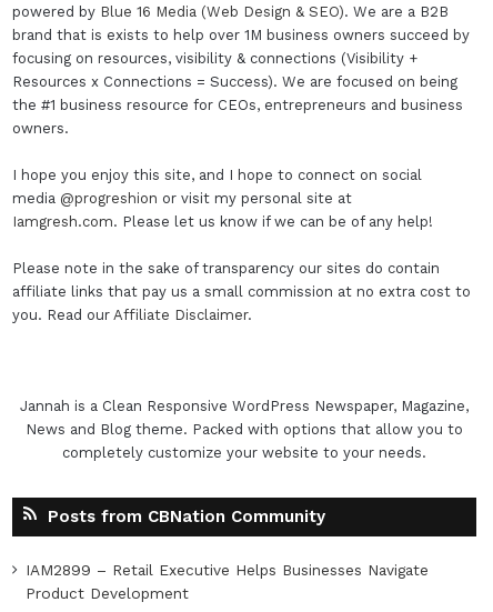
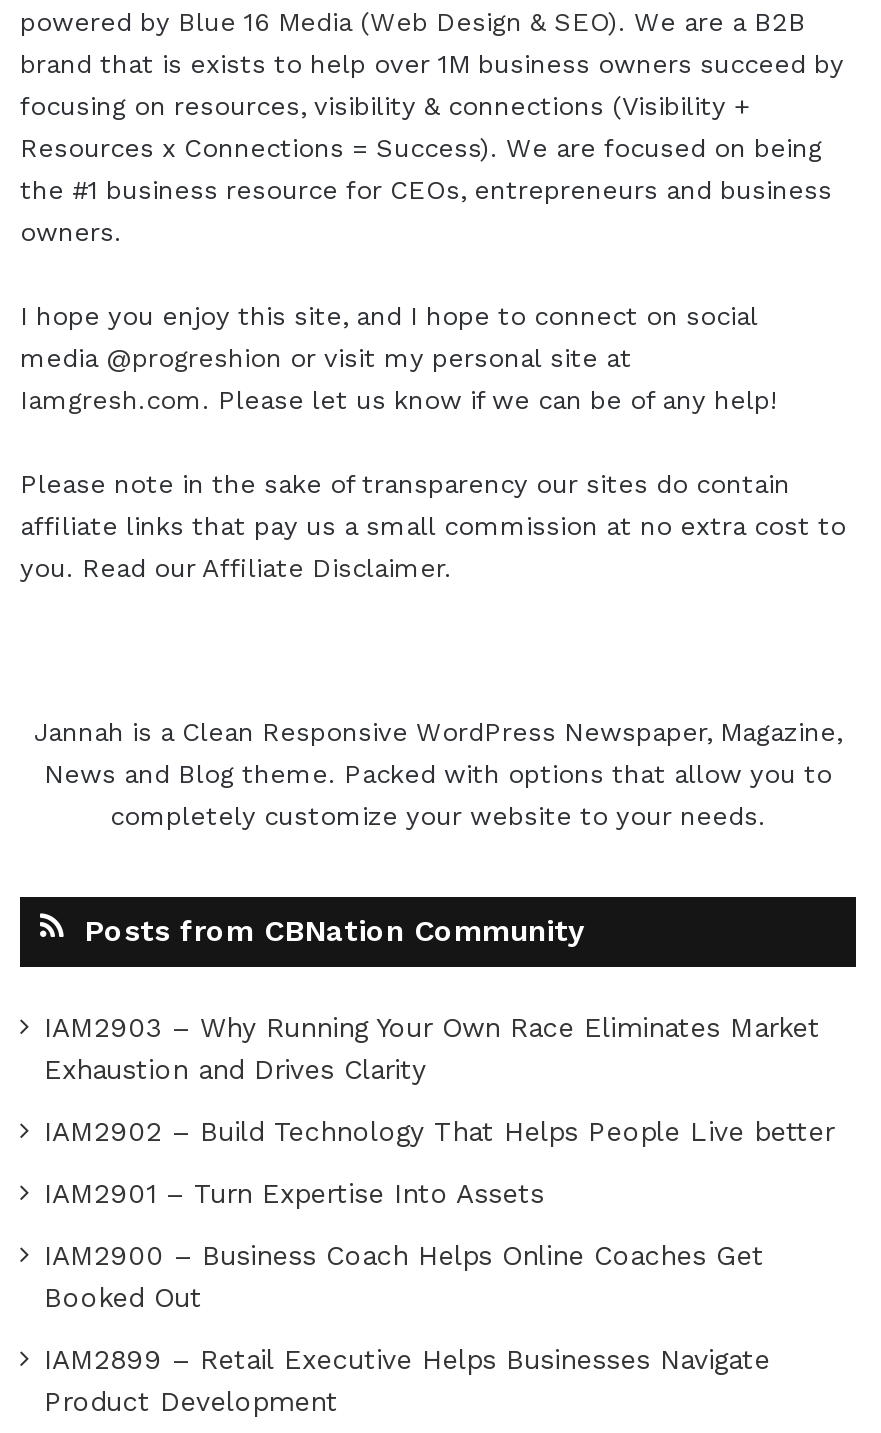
none -> [44,1010,834,1312] IAM2903 – Why Running Your Own Race Eliminates Market | Exhaustion and Drives Clarity | IAM2902 – Build Technology That Helps People Live better | IAM2901 – Turn Expertise Into Assets | IAM2900 – Business Coach Helps Online Coaches Get | Booked Out

